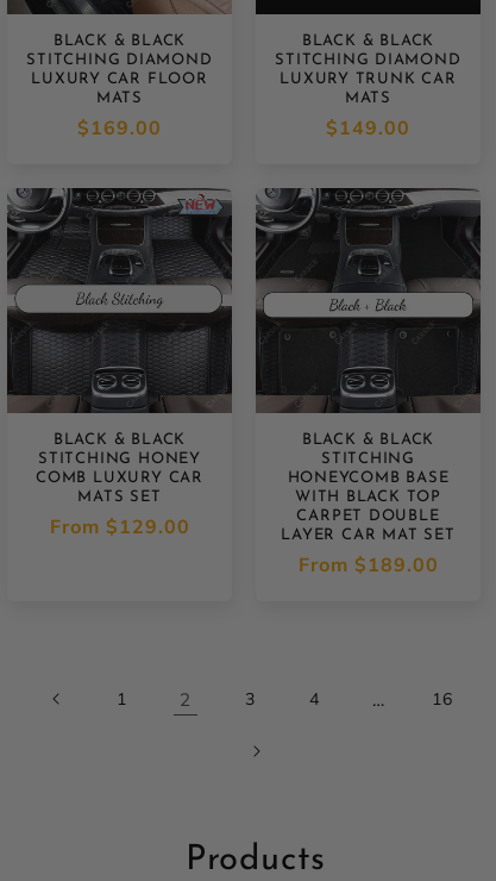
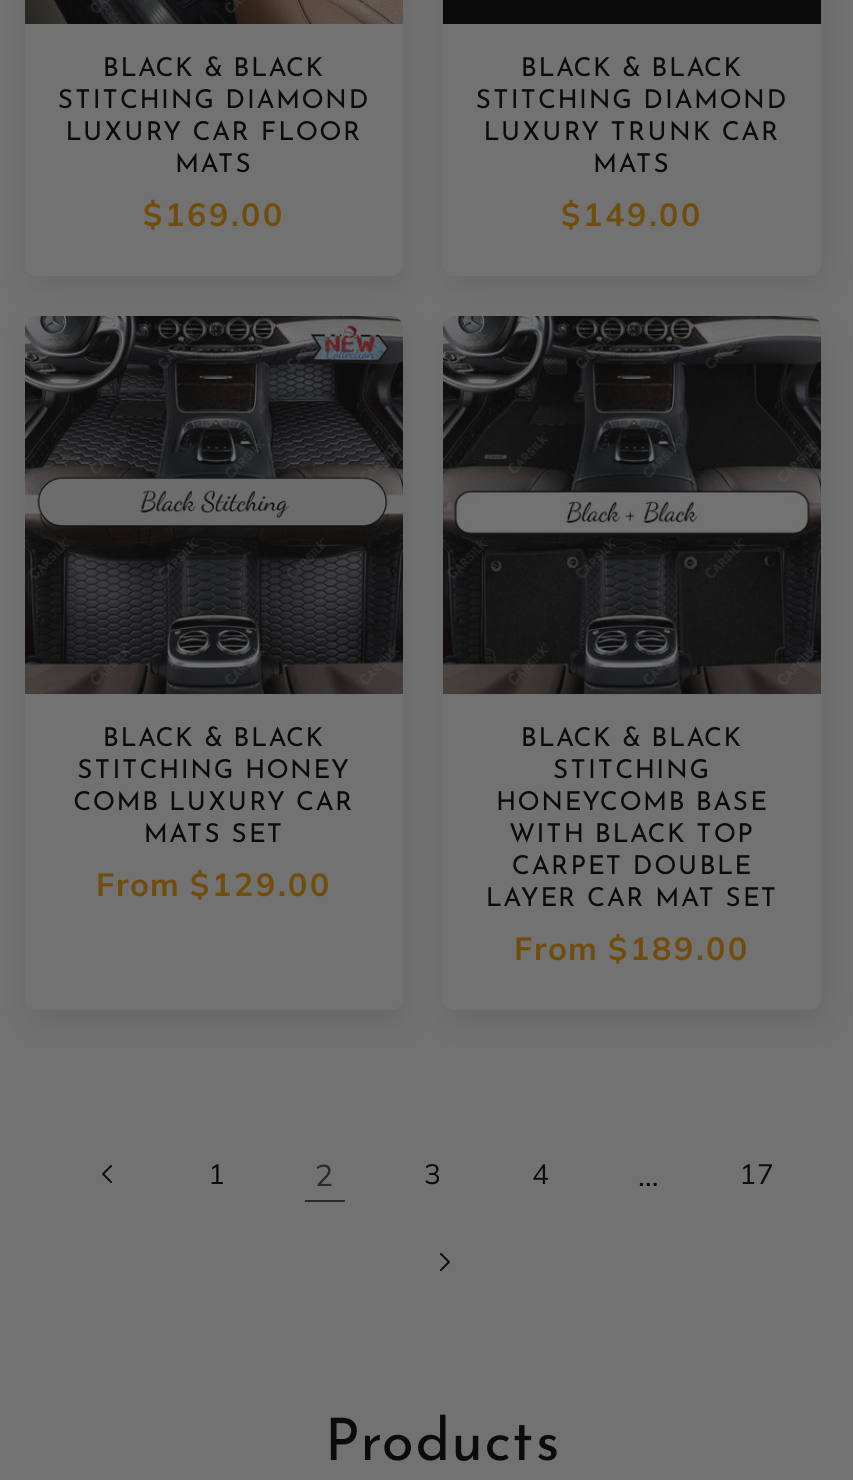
[432,688,453,709] 16 -> [739,1155,775,1191] 17

